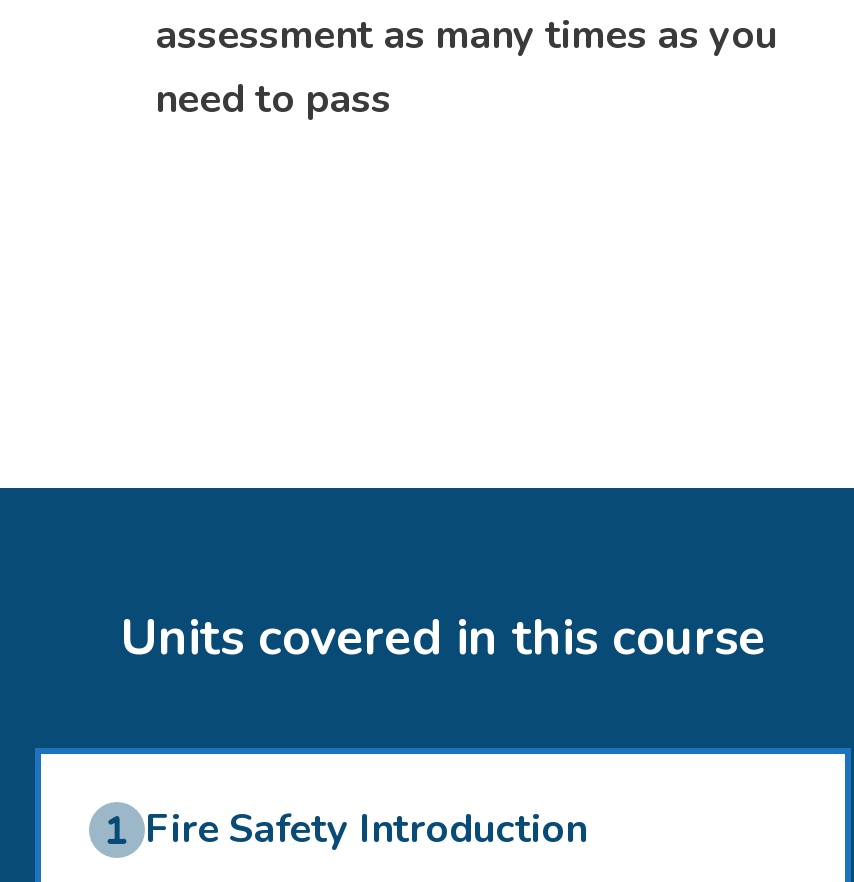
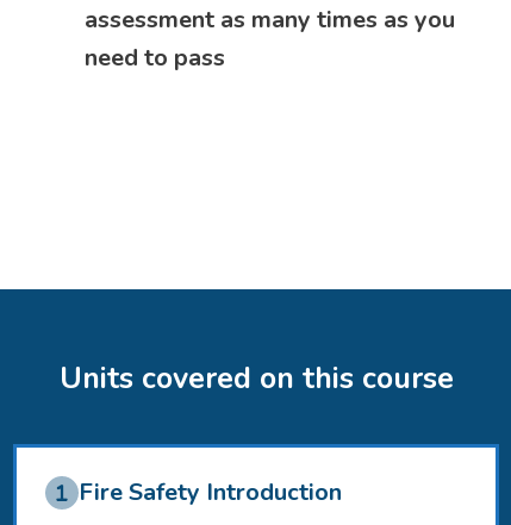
[120,603,766,671] Units covered in this course -> [59,359,453,399] Units covered on this course

